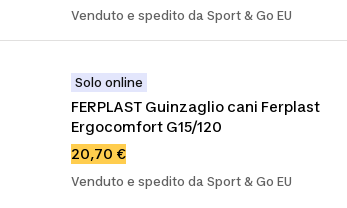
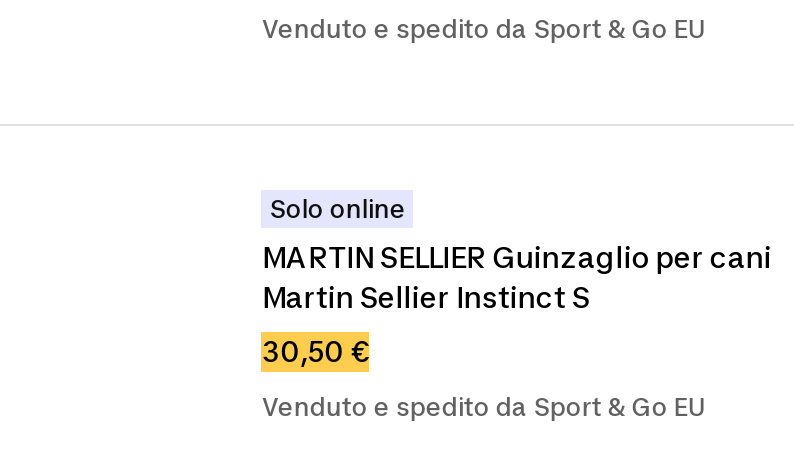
[71,98,320,135] FERPLAST Guinzaglio cani Ferplast | Ergocomfort G15/120 -> [262,240,772,314] MARTIN SELLIER Guinzaglio per cani | Martin Sellier Instinct S
[71,145,126,162] 20,70 € -> [262,334,370,368] 30,50 €

